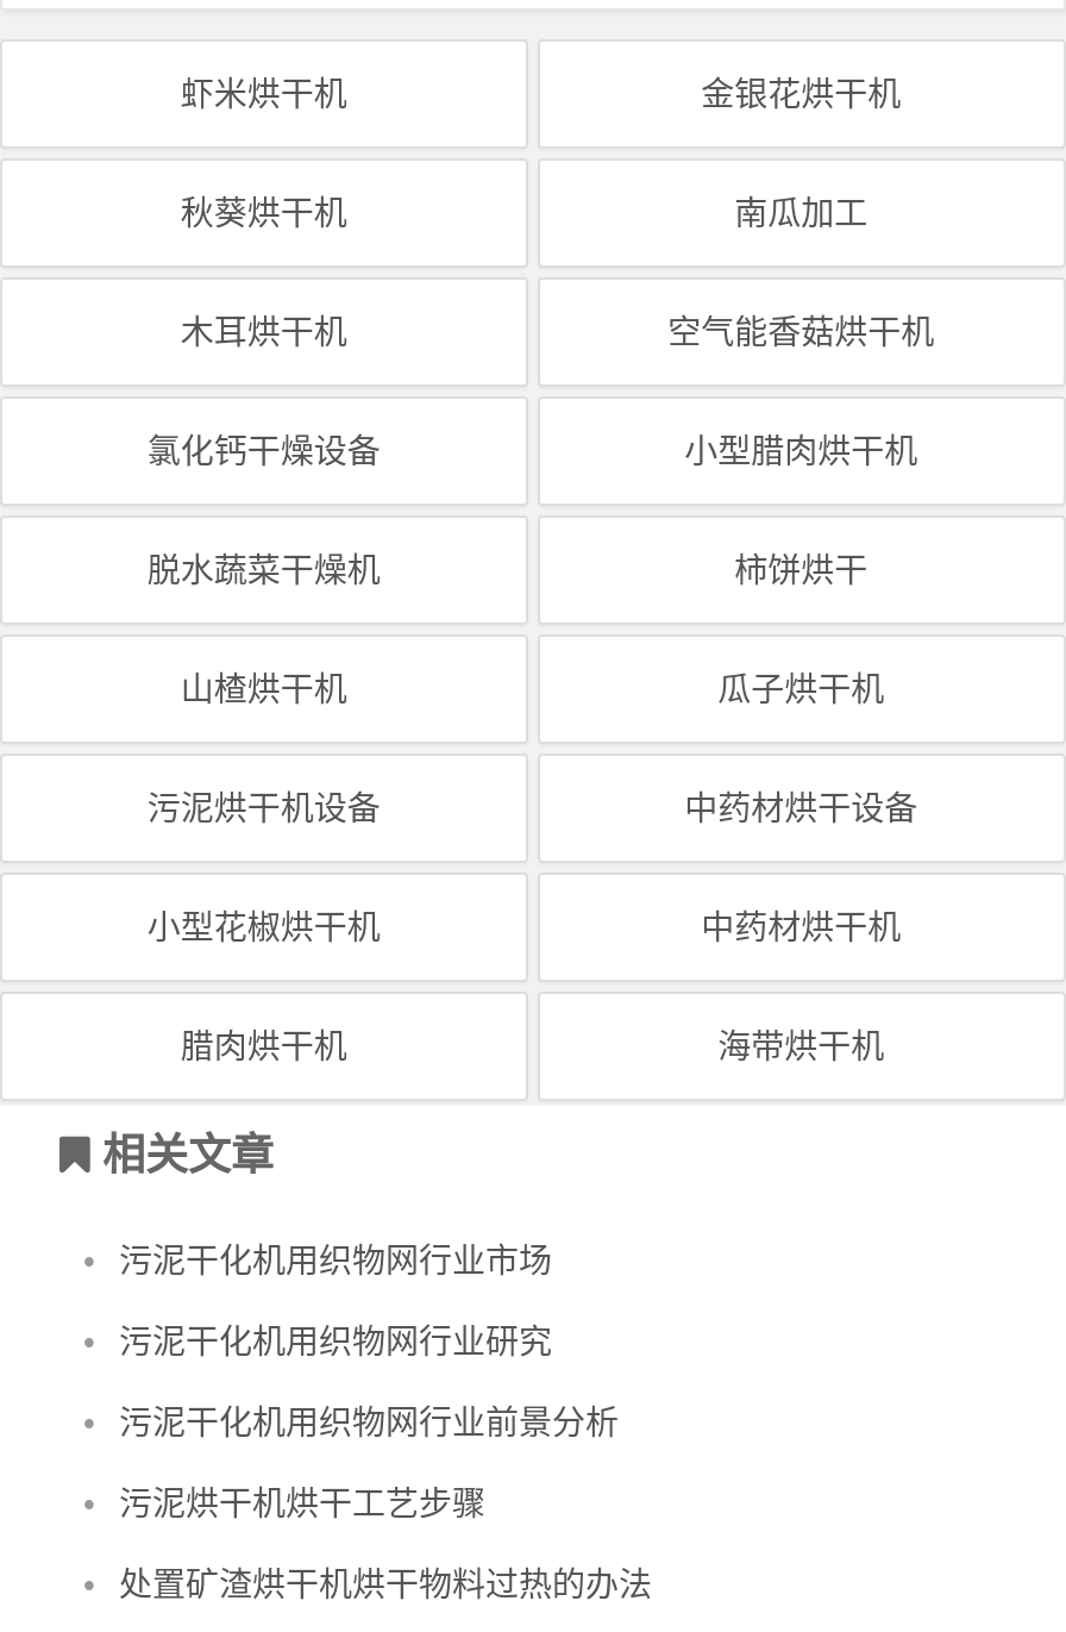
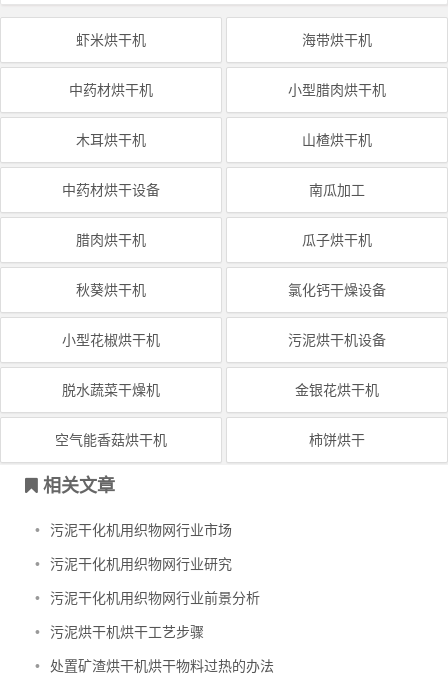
moved [147,75,934,1065] -> [55,82,386,448]: 中药材烘干机 | 小型腊肉烘干机 | 木耳烘干机 | ... | 空气能香菇烘干机 | 柿饼烘干
moved [718,1027,884,1065] -> [302,32,372,48]: 海带烘干机

